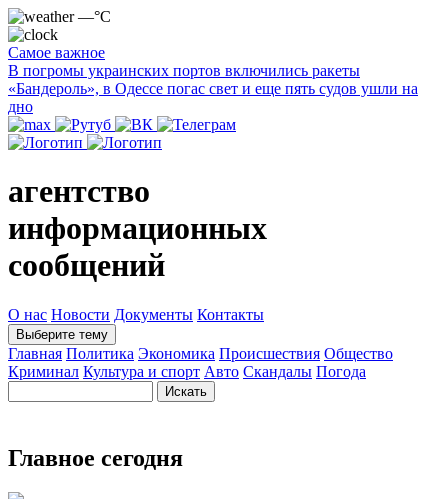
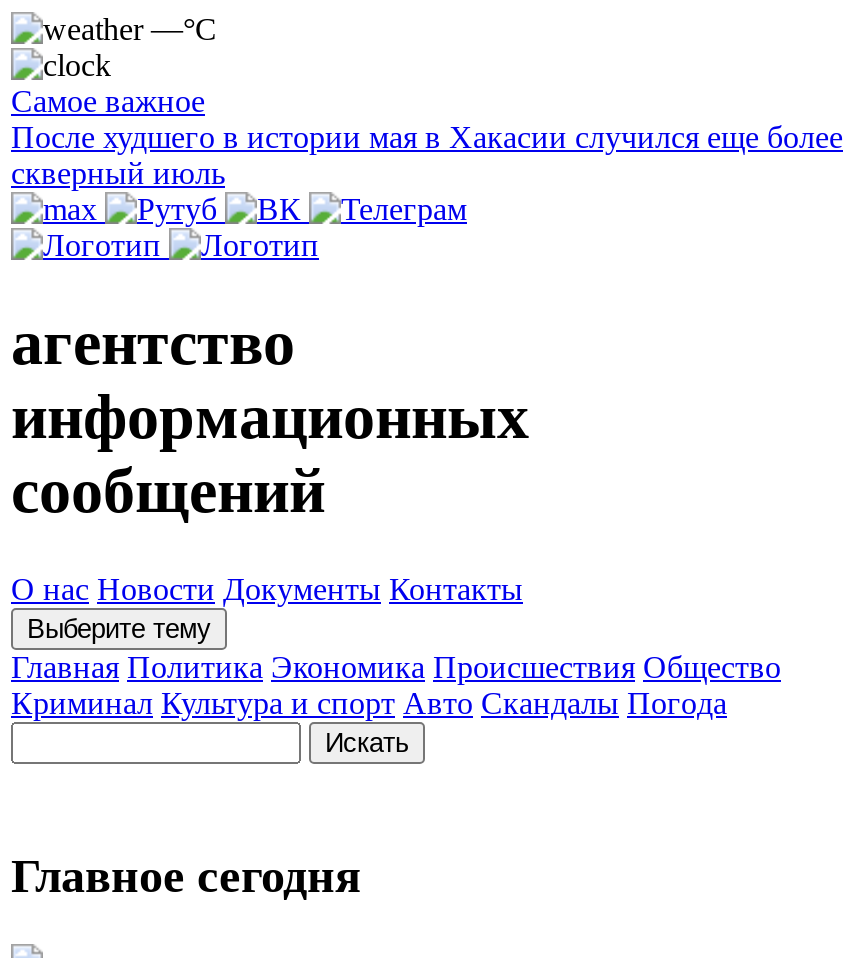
[8,62,418,115] В погромы украинских портов включились ракеты | «Бандероль», в Одессе погас свет и еще пять судов ушли на | дно -> [11,120,843,190] После худшего в истории мая в Хакасии случился еще более | скверный июль

